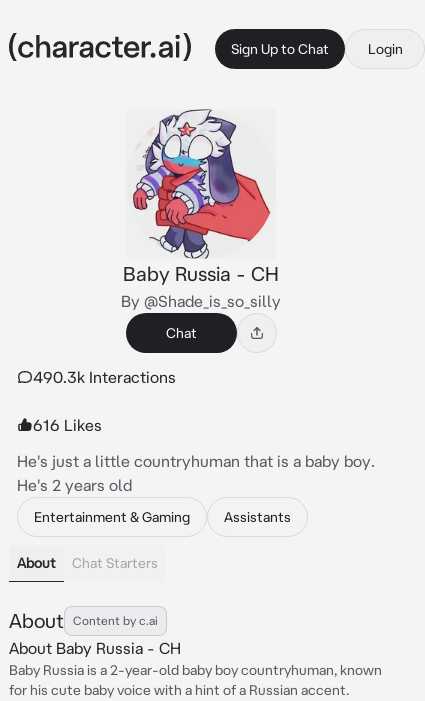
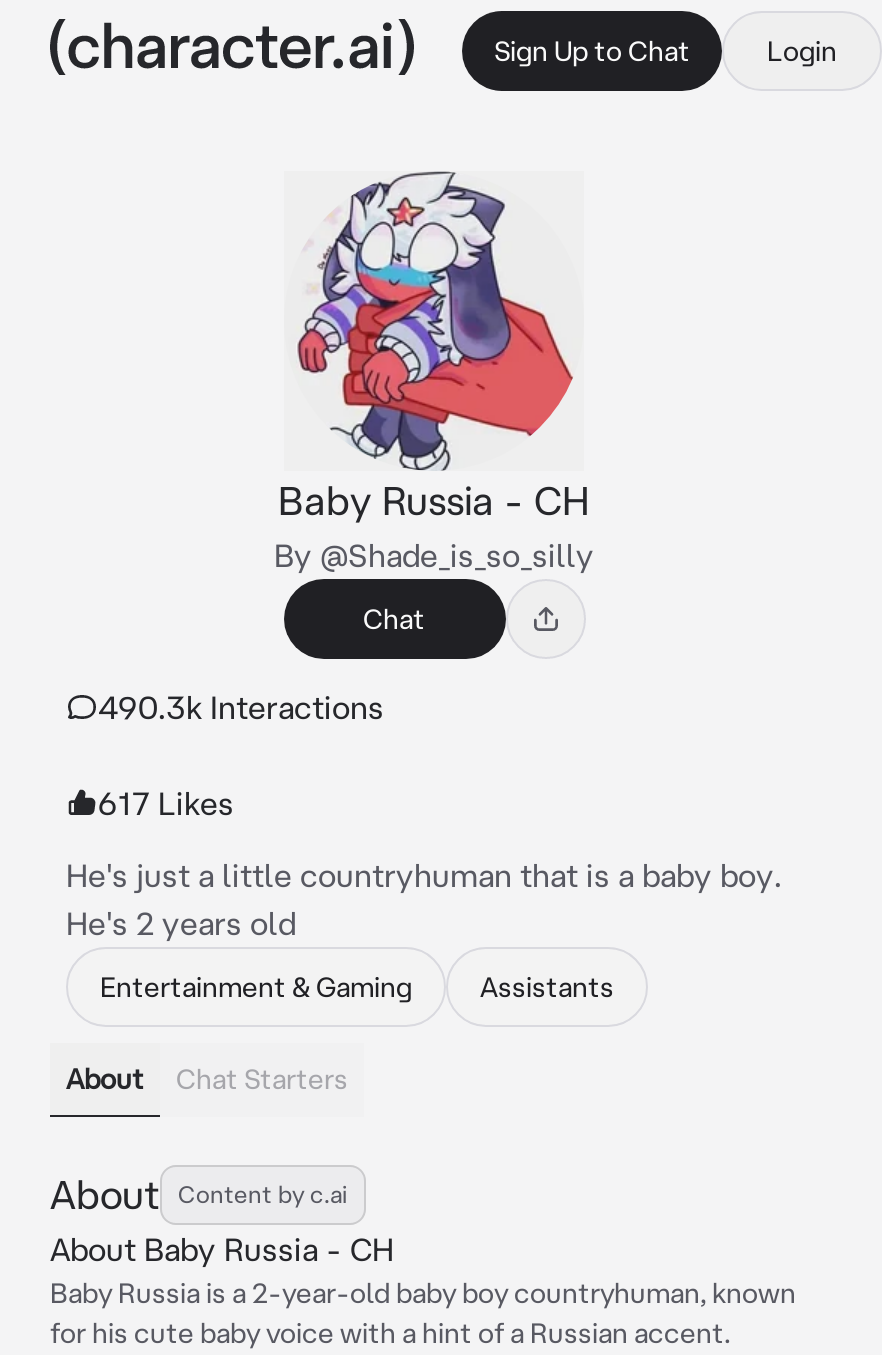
[33,416,102,434] 616 Likes -> [98,785,234,821] 617 Likes

